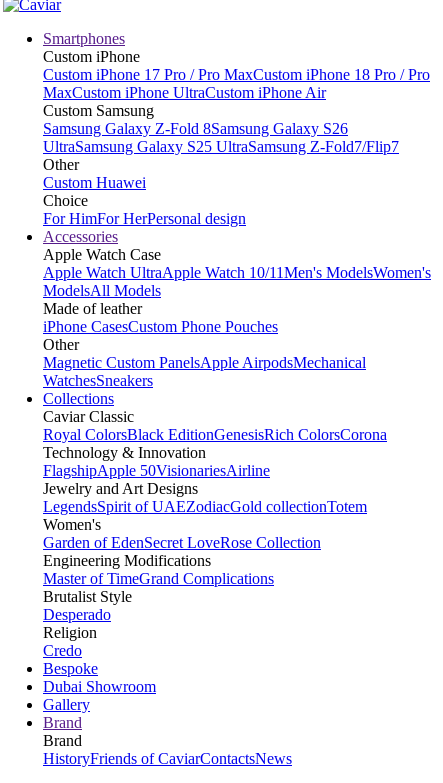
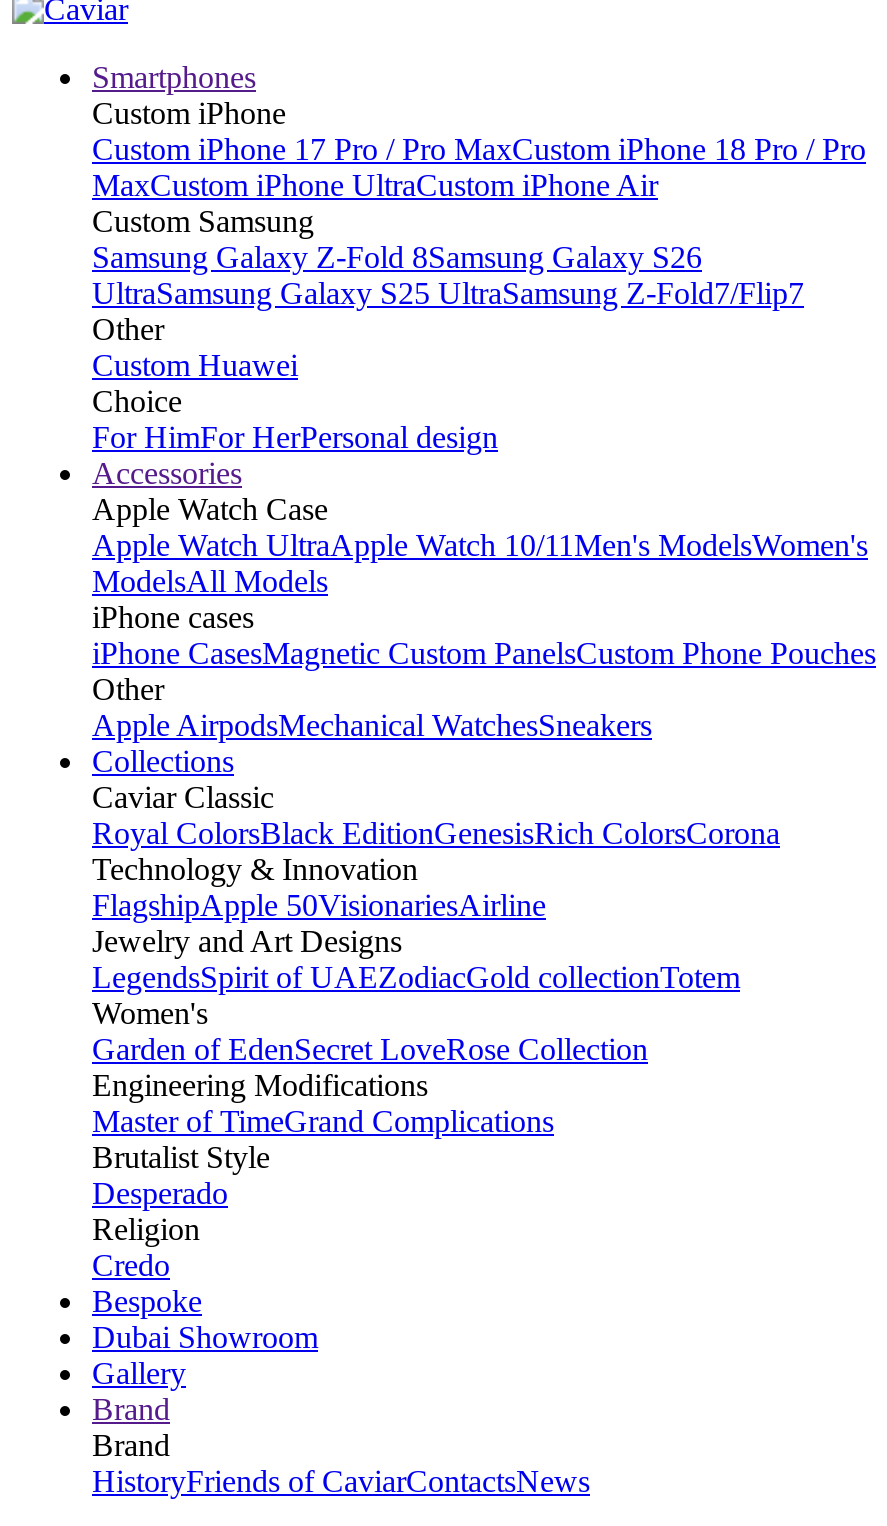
[43,300,278,335] Made of leather | iPhone CasesCustom Phone Pouches -> [92,600,876,670] iPhone cases | iPhone CasesMagnetic Custom PanelsCustom Phone Pouches
[43,354,366,389] Magnetic Custom PanelsApple AirpodsMechanical | WatchesSneakers -> [92,708,652,742] Apple AirpodsMechanical WatchesSneakers

